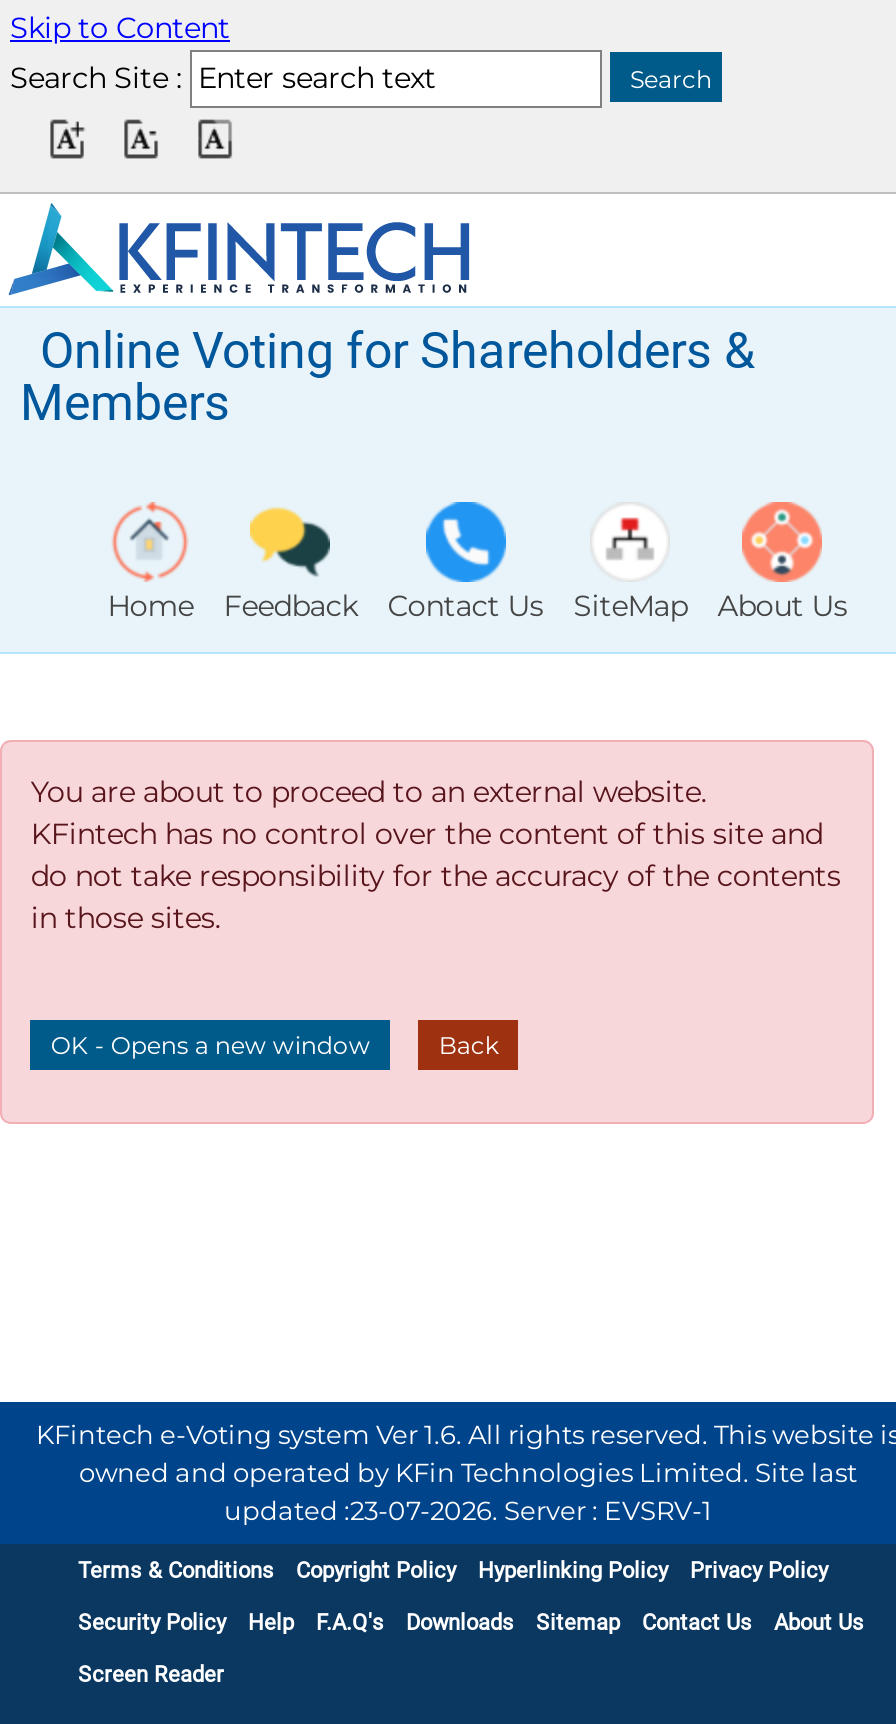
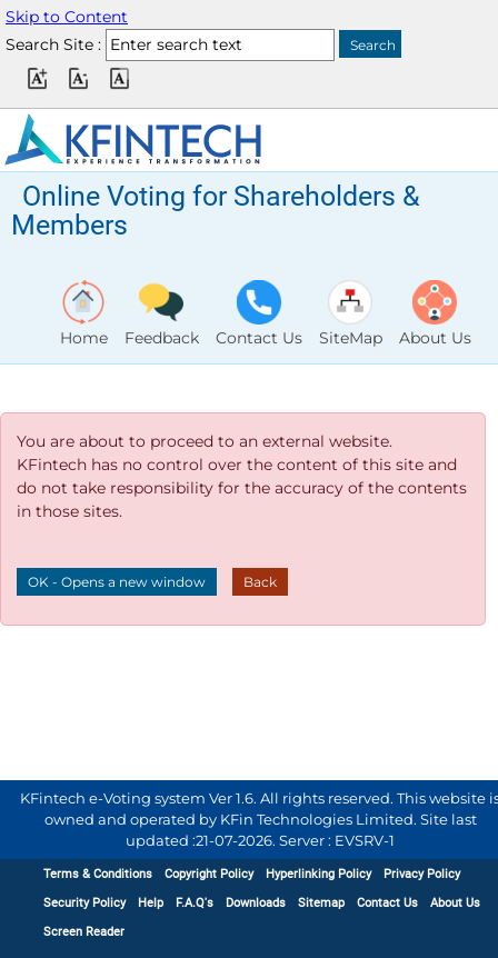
[224,1495,712,1527] updated : 23-07-2026. Server : EVSRV-1 -> [126,832,395,849] updated : 21-07-2026. Server : EVSRV-1

